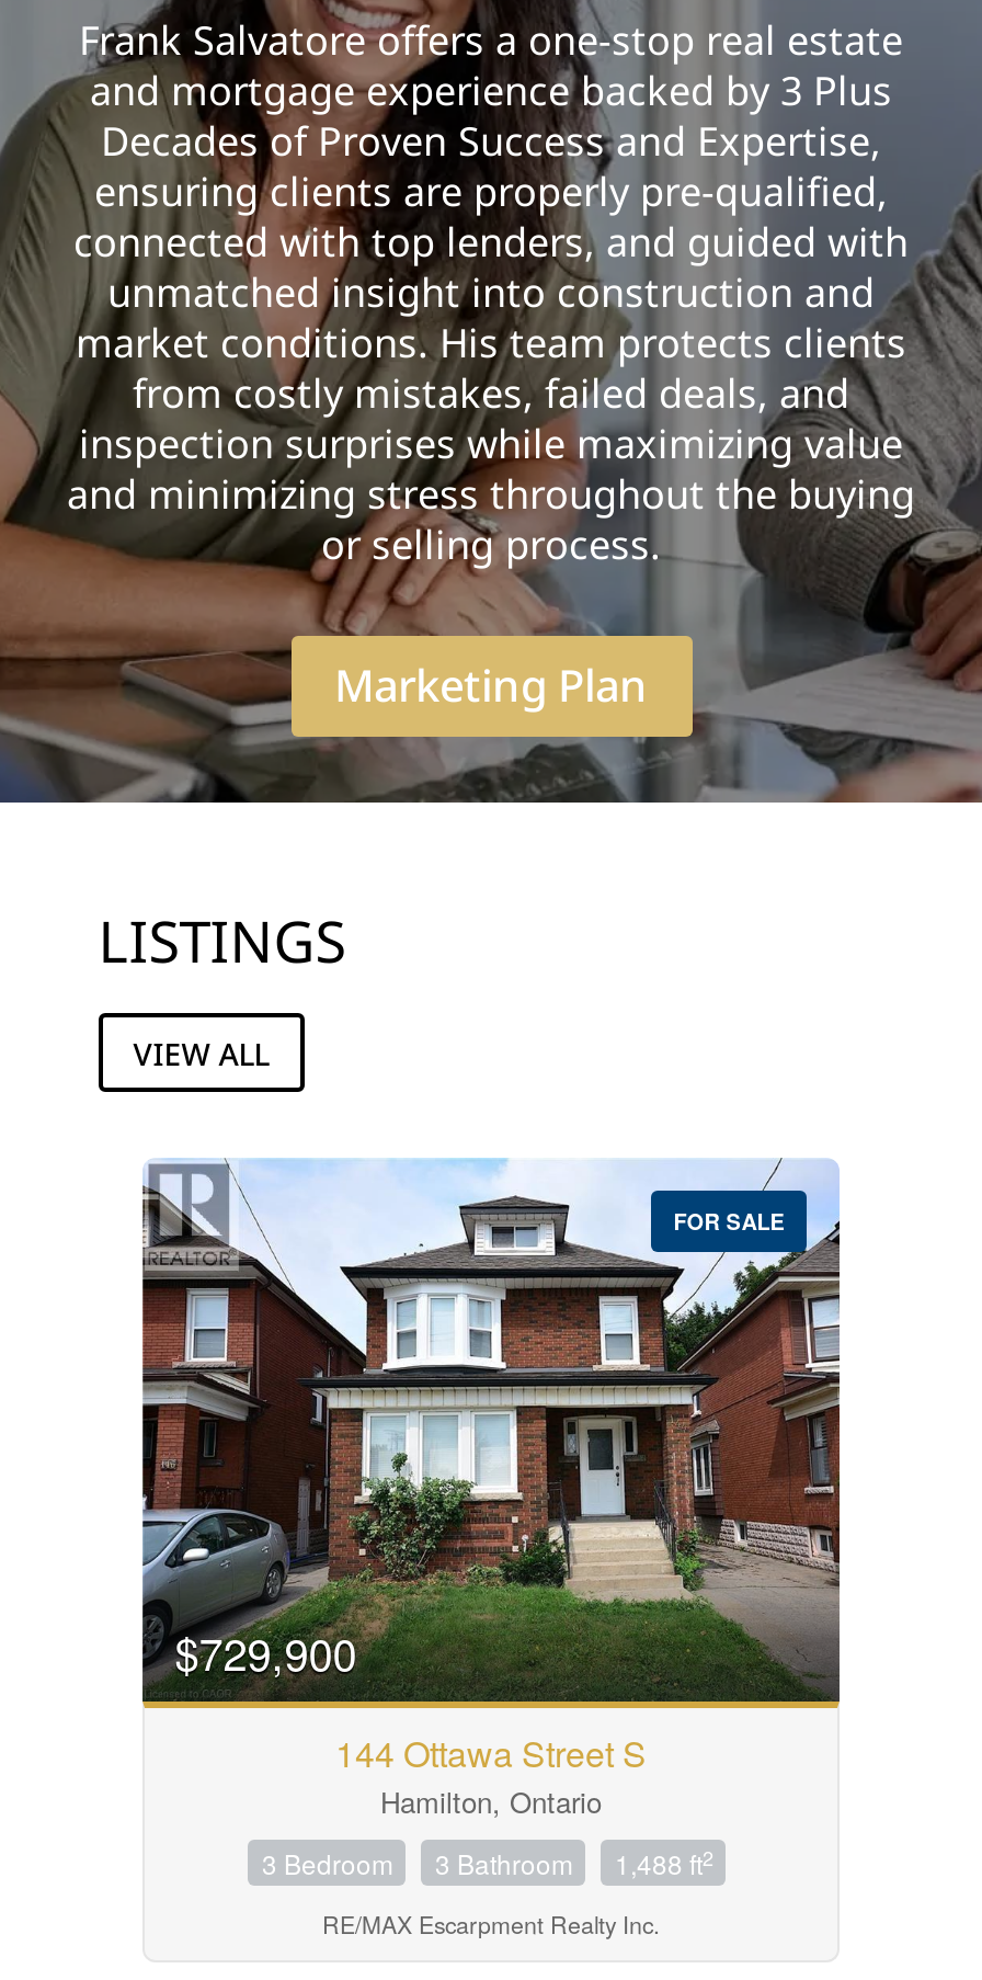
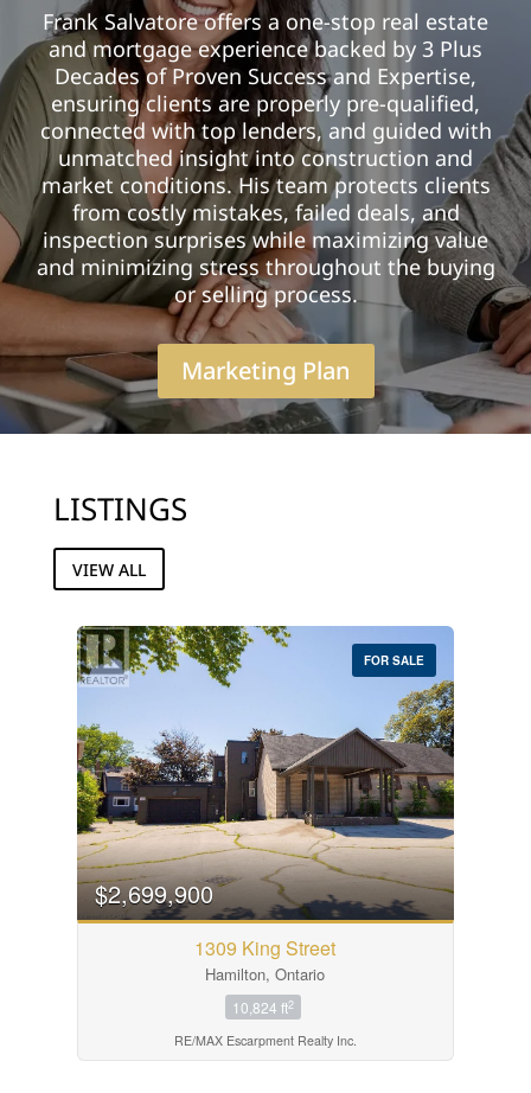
[140,1158,842,1702] [image] | $729,900 -> [76,625,455,920] [image] | $2,699,900
[335,1729,647,1779] 144 Ottawa Street S -> [195,935,336,962] 1309 King Street
[262,1844,713,1882] 3 Bedroom | 3 Bathroom | 1,488 ft2 -> [233,997,295,1018] 10,824 ft2

